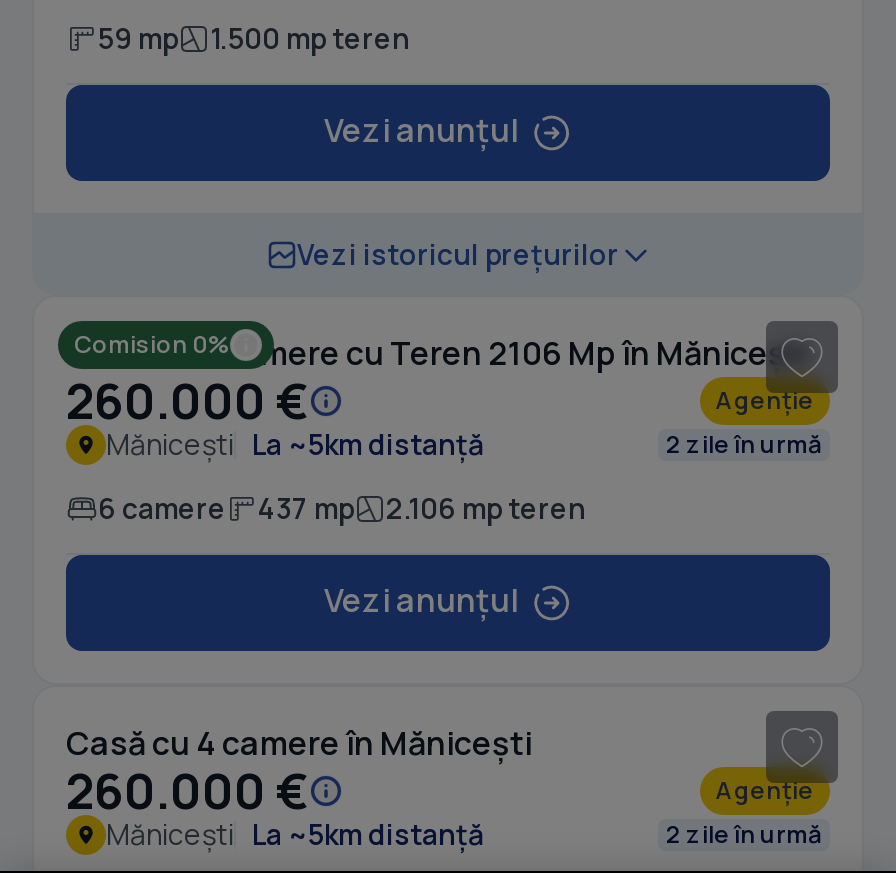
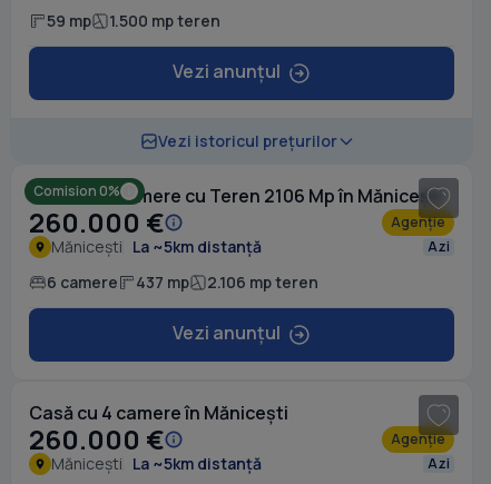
[666,427,822,461] 2 zile în urmă -> [428,237,450,256] Azi
[666,817,822,851] 2 zile în urmă -> [428,454,450,473] Azi

